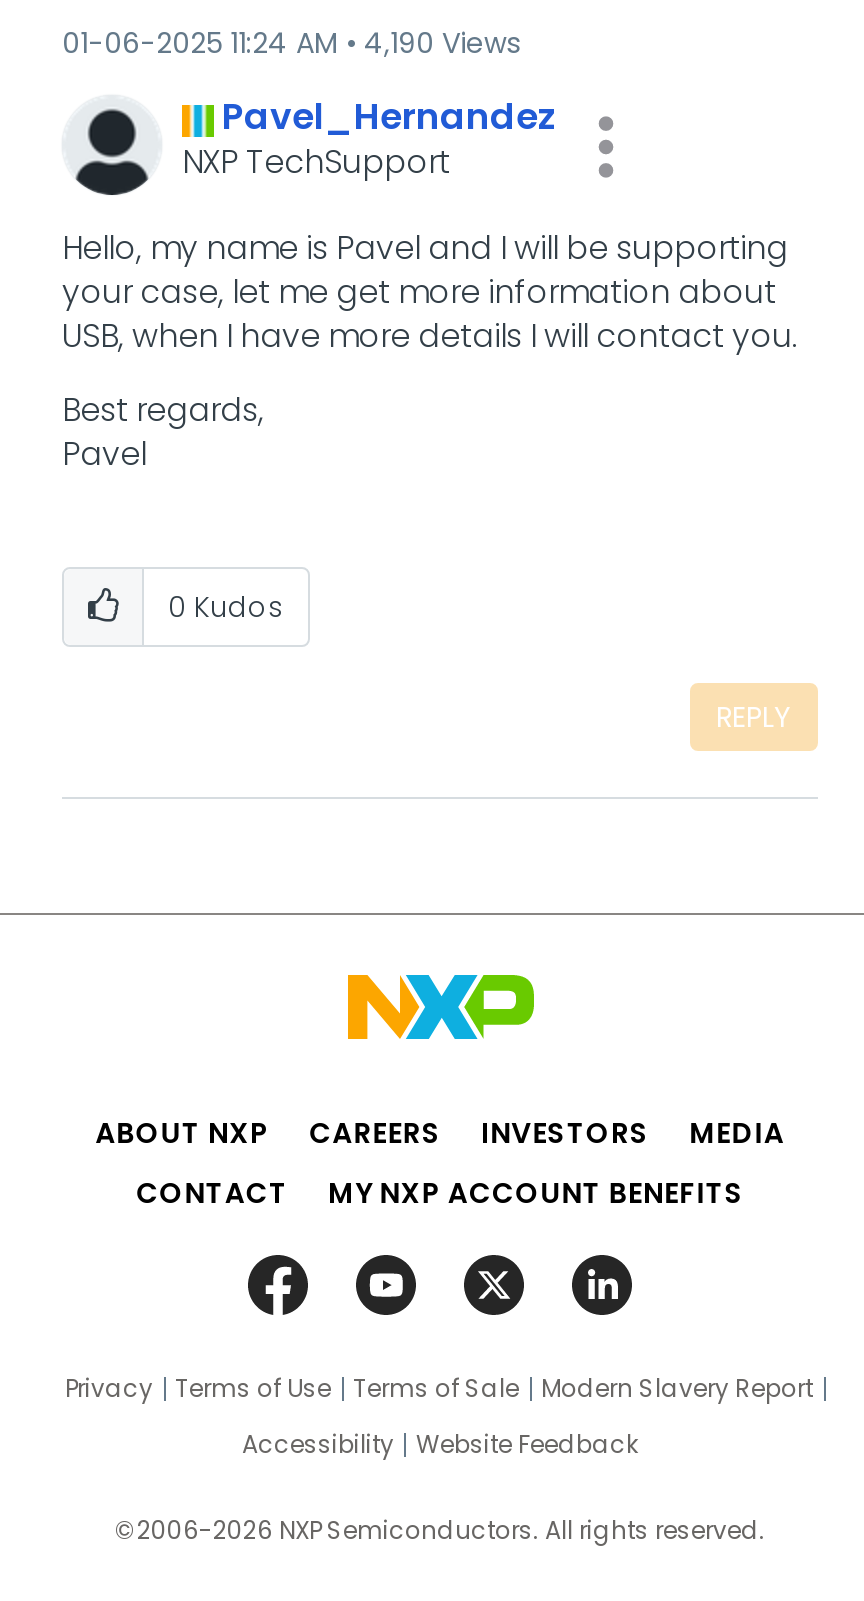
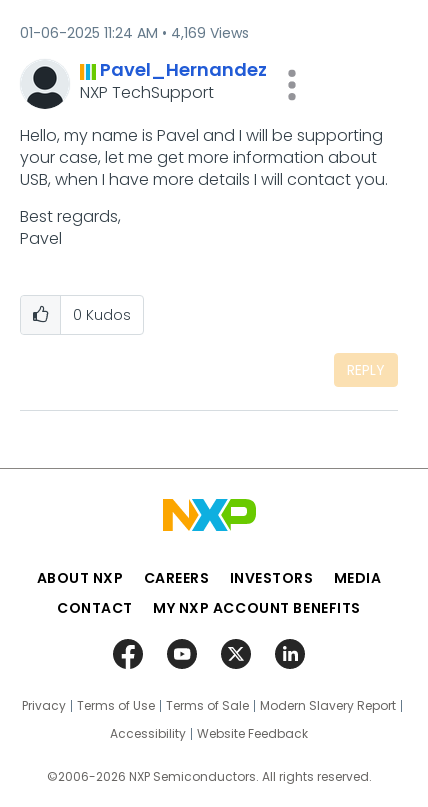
[62,23,520,63] 01-06-2025 11:24 AM 4,190 Views -> [20,23,249,43] 01-06-2025 11:24 AM 4,169 Views

